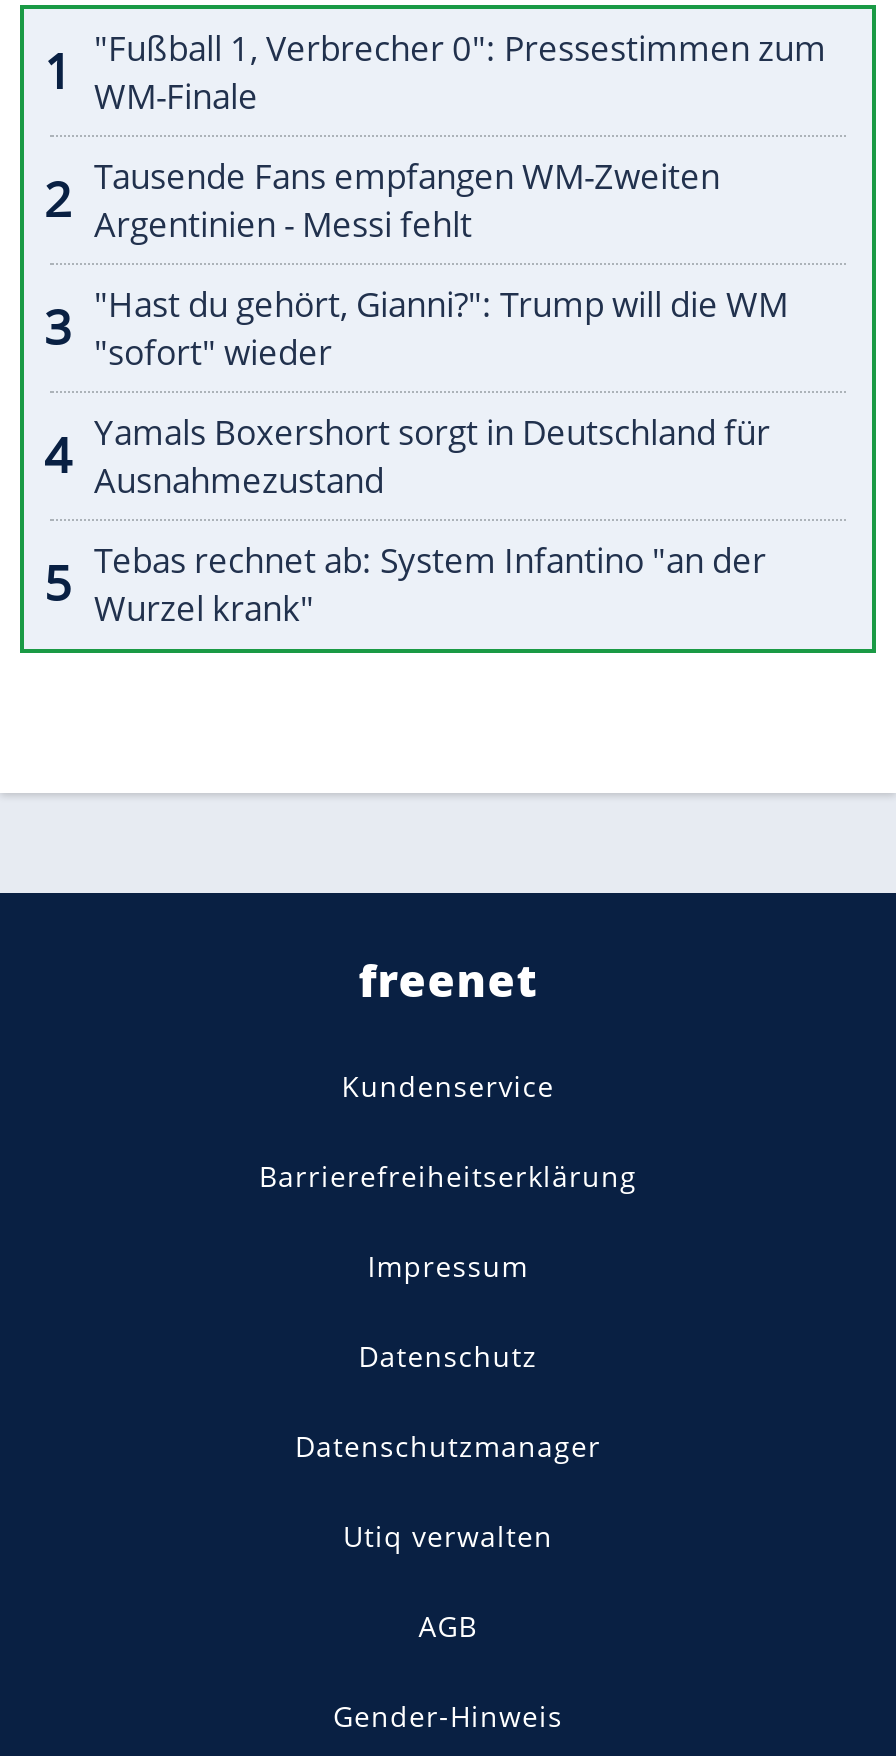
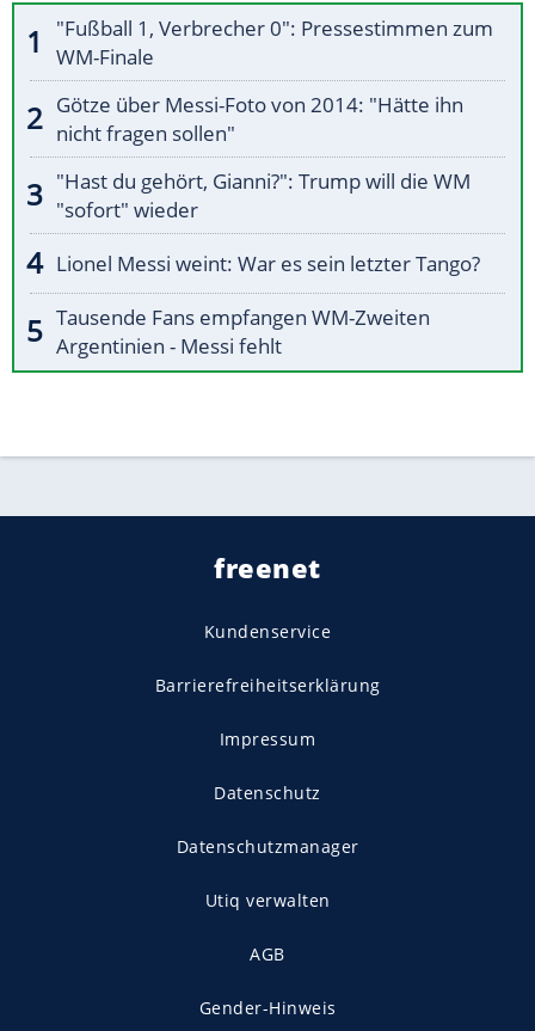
none -> [56,91,463,147] Götze über Messi-Foto von 2014: "Hätte ihn | nicht fragen sollen"
moved [94,153,720,247] -> [56,304,430,360]: Tausende Fans empfangen WM-Zweiten | Argentinien - Messi fehlt
[94,409,770,503] Yamals Boxershort sorgt in Deutschland für | Ausnahmezustand -> [56,250,480,277] Lionel Messi weint: War es sein letzter Tango?
[94,537,766,631] Tebas rechnet ab: System Infantino "an der | Wurzel krank" -> none

